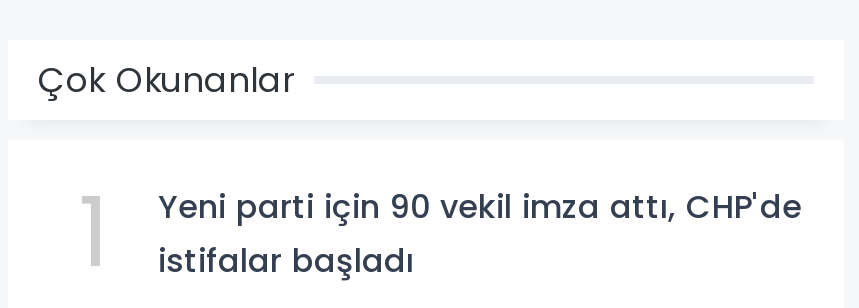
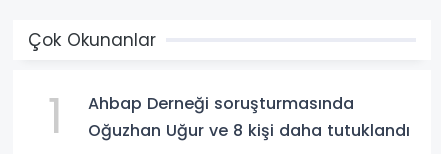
[158,183,802,283] Yeni parti için 90 vekil imza attı, CHP'de | istifalar başladı -> [88,91,410,141] Ahbap Derneği soruşturmasında | Oğuzhan Uğur ve 8 kişi daha tutuklandı

